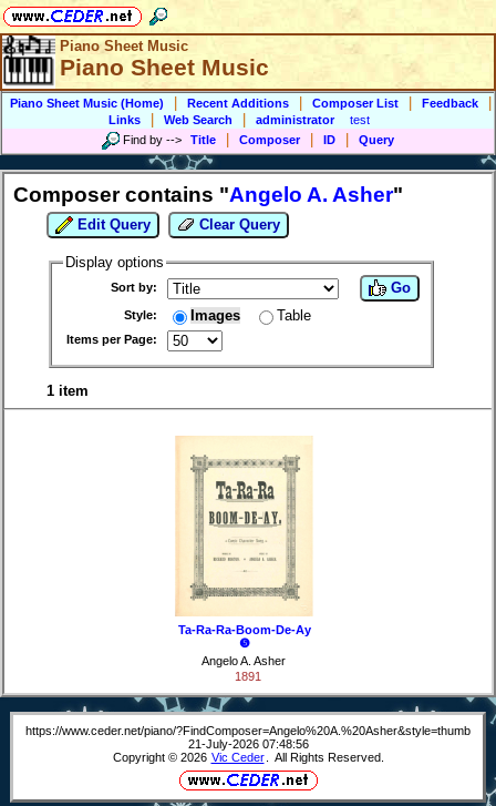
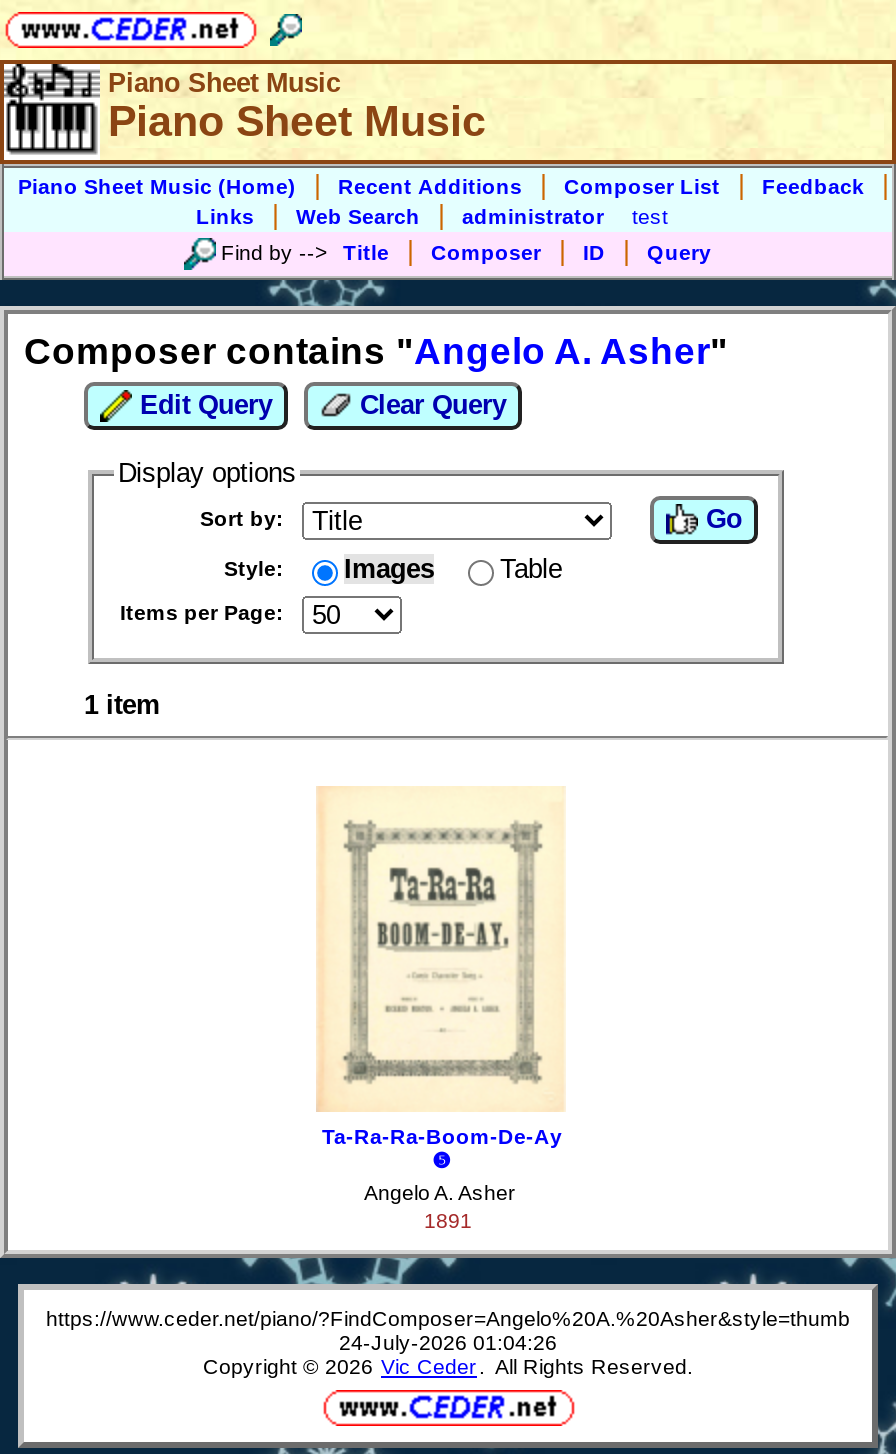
[188,738,308,751] 21-July-2026 07:48:56 -> [339,1331,557,1355] 24-July-2026 01:04:26

